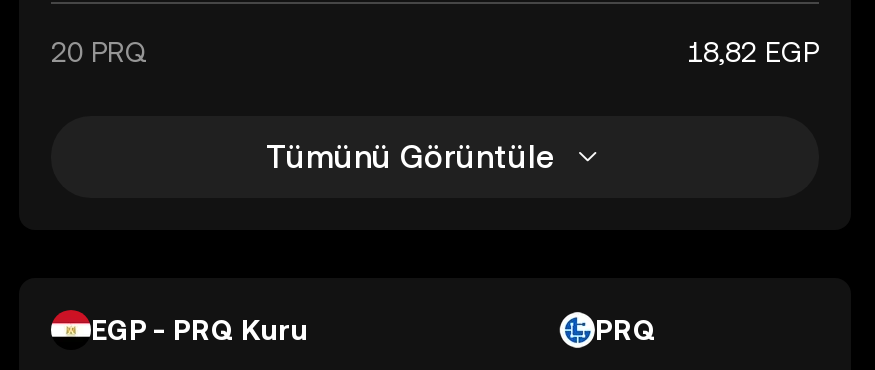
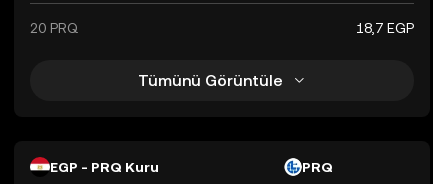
[687,36,819,68] 18,82 EGP -> [356,20,414,36] 18,7 EGP

